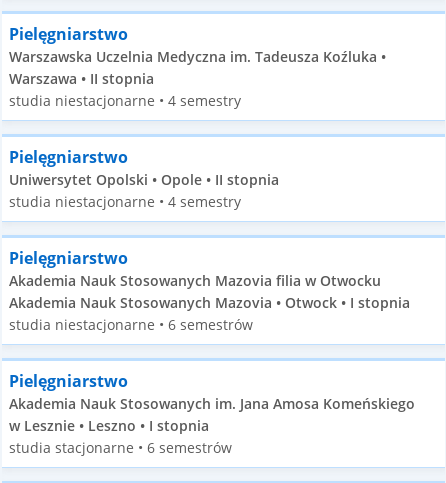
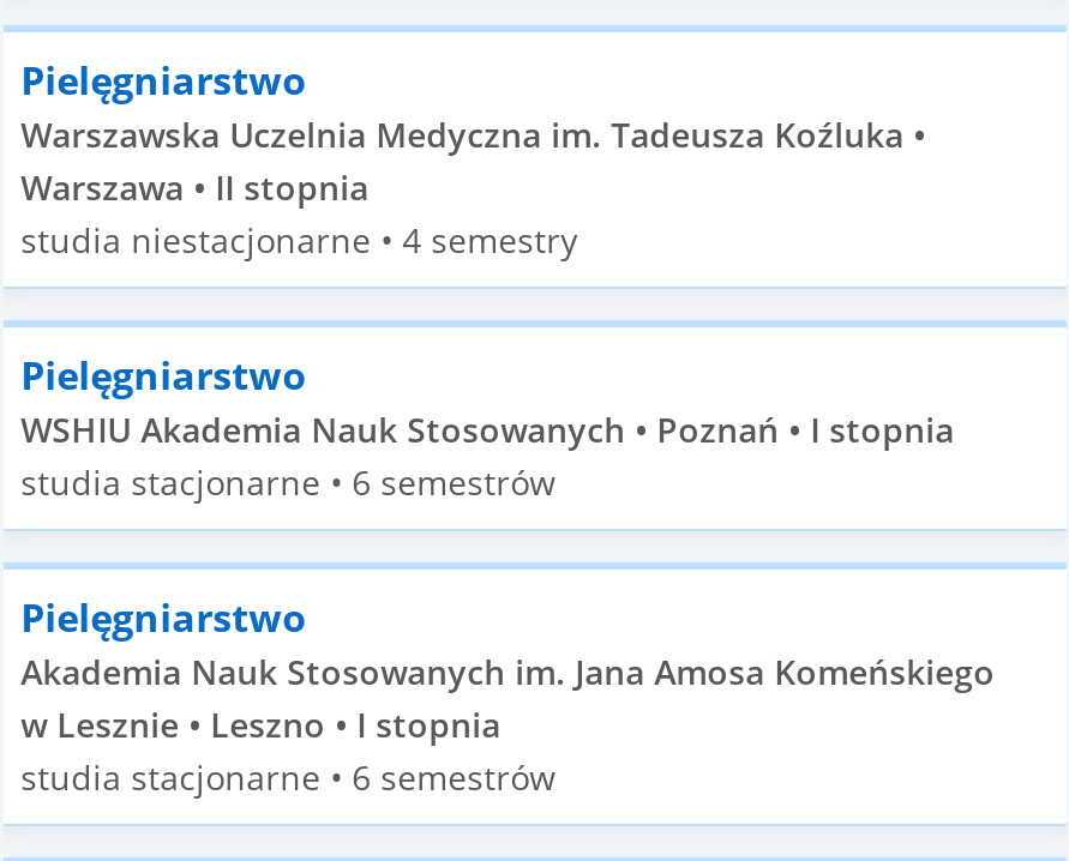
[9,170,410,334] Uniwersytet Opolski • Opole • II stopnia | studia niestacjonarne • 4 semestry | Pielęgniarstwo | Akademia Nauk Stosowanych Mazovia filia w Otwocku | Akademia Nauk Stosowanych Mazovia • Otwock • I stopnia | studia niestacjonarne • 6 semestrów -> [21,407,954,505] WSHIU Akademia Nauk Stosowanych • Poznań • I stopnia | studia stacjonarne • 6 semestrów

